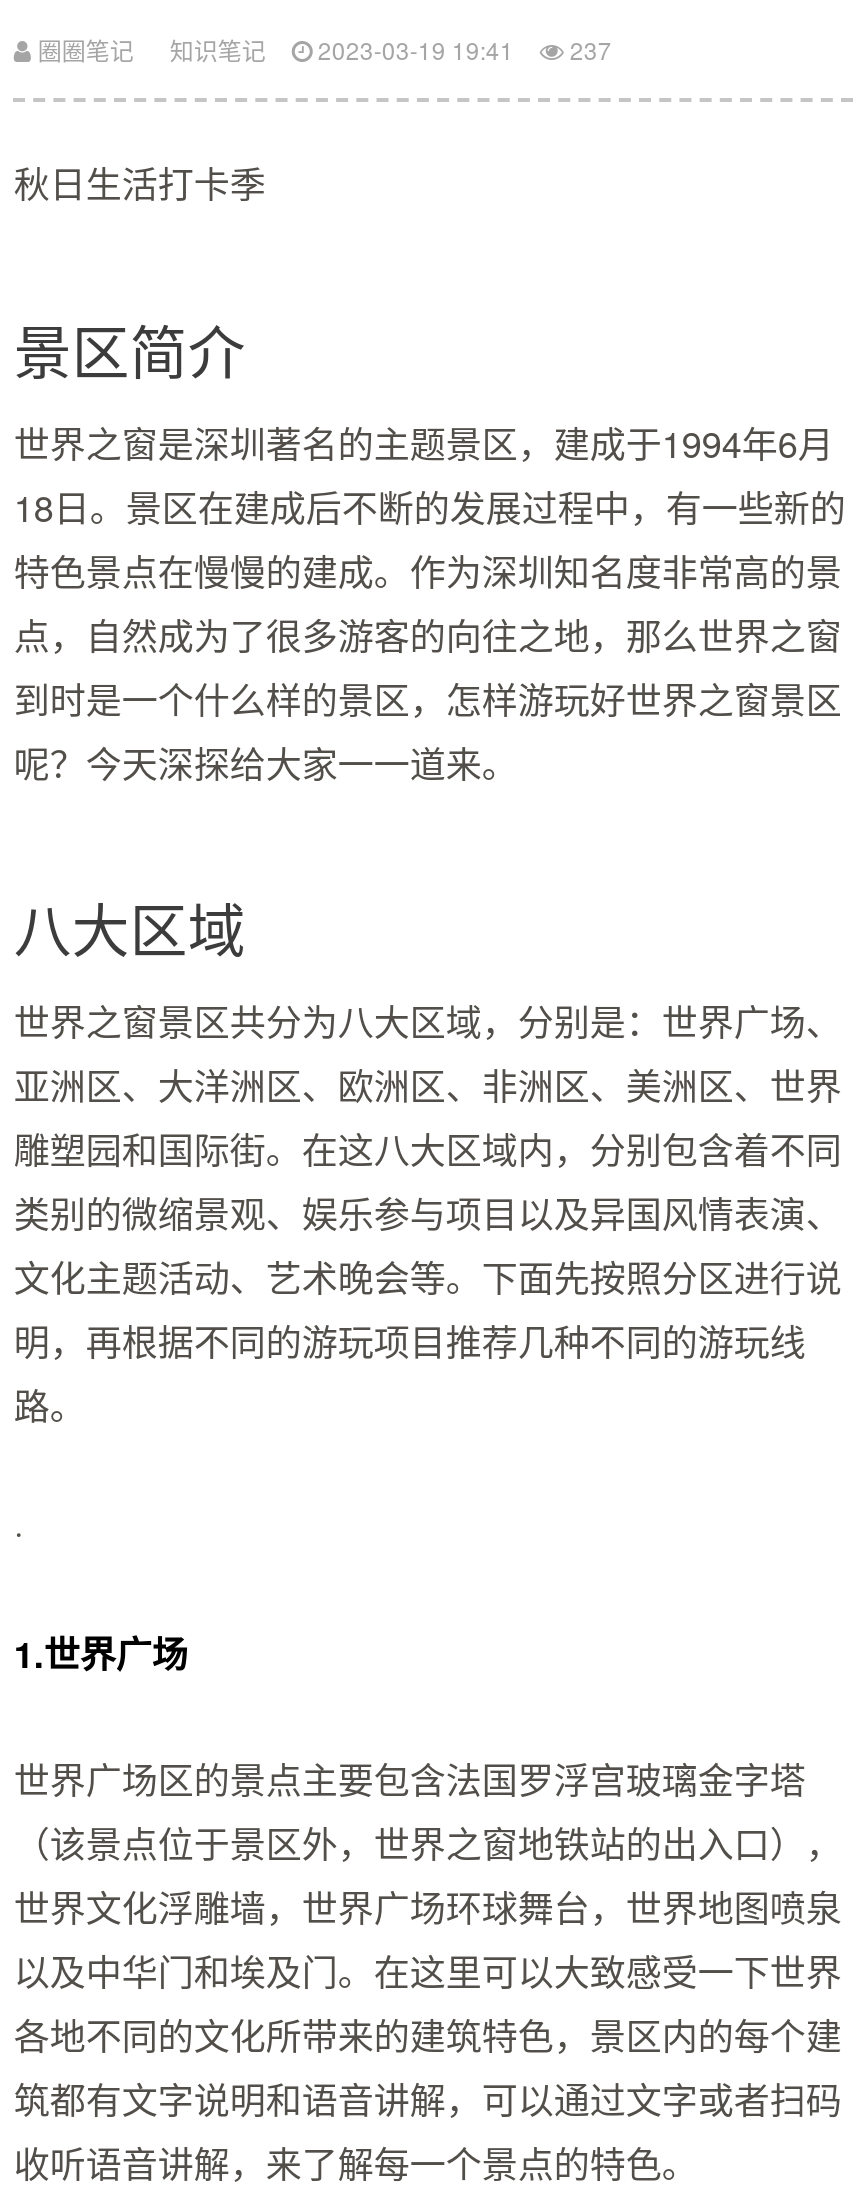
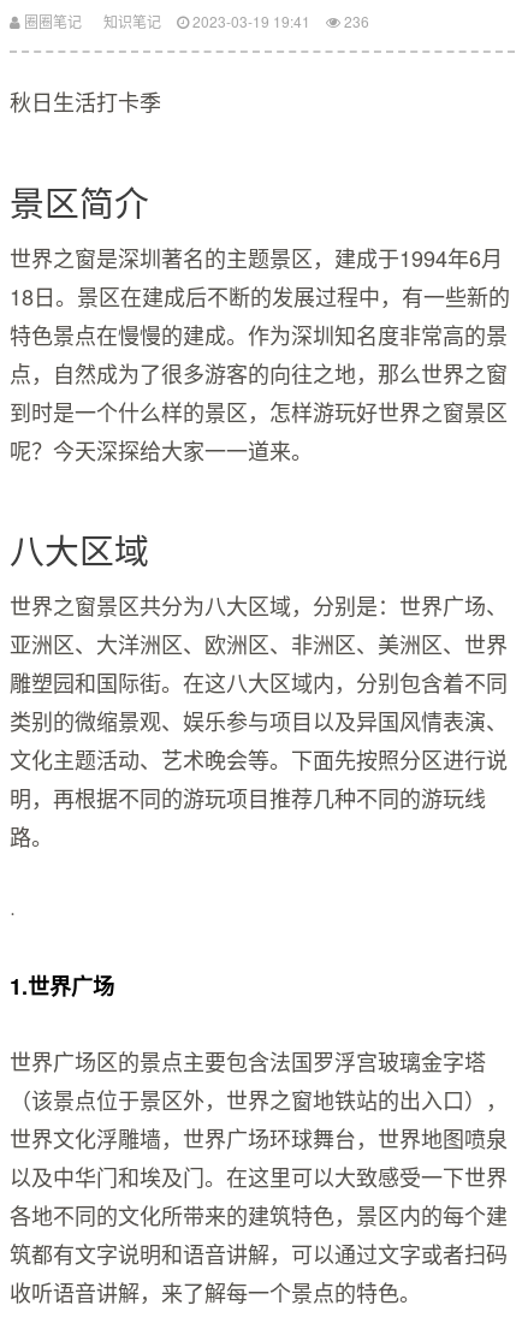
[32,32,612,66] 圈圈笔记 知识笔记 2023-03-19 19:41 237 -> [21,11,370,32] 圈圈笔记 知识笔记 2023-03-19 19:41 236

